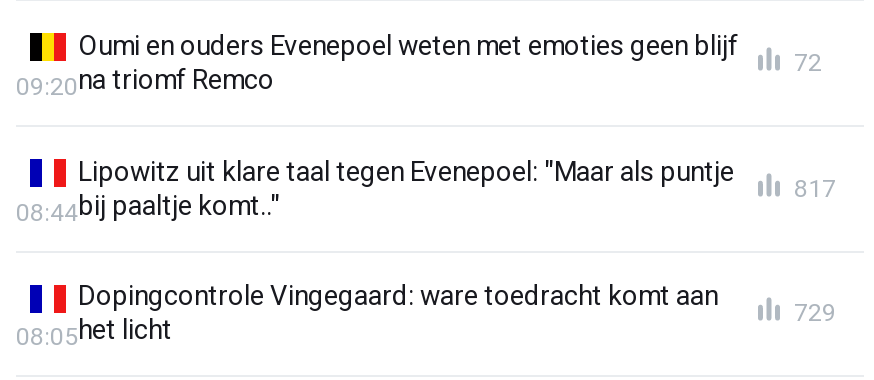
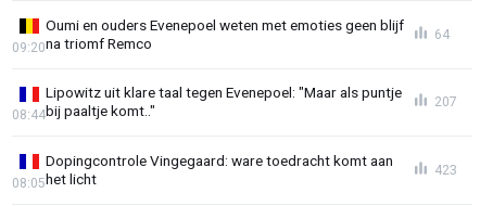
[788,48,822,78] 72 -> [431,26,450,42] 64
[788,173,836,203] 817 -> [431,94,457,110] 207
[788,298,836,328] 729 -> [431,162,457,178] 423

